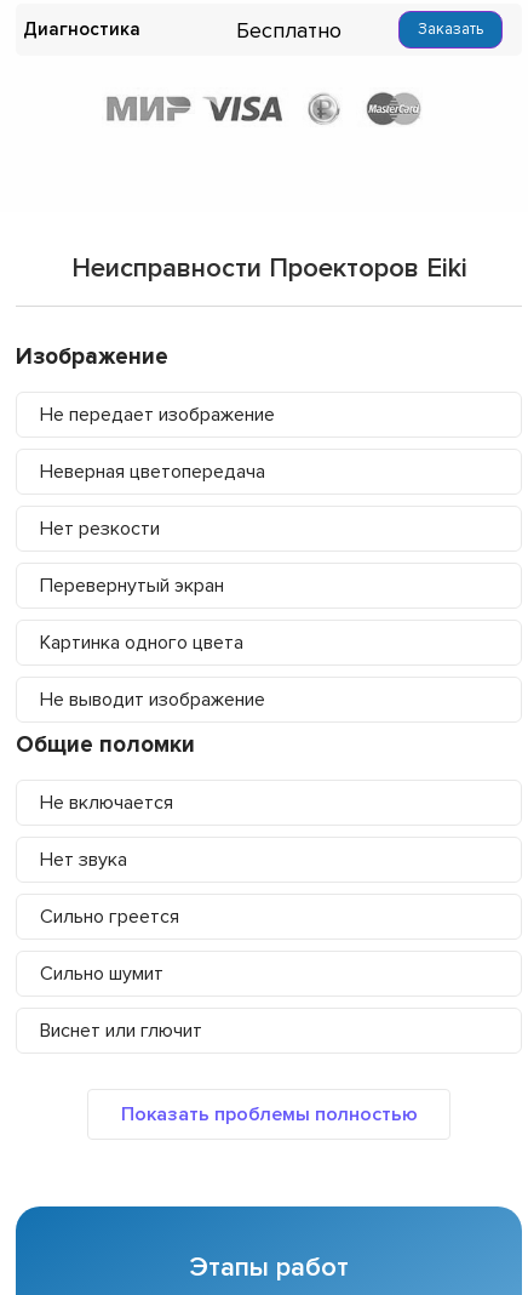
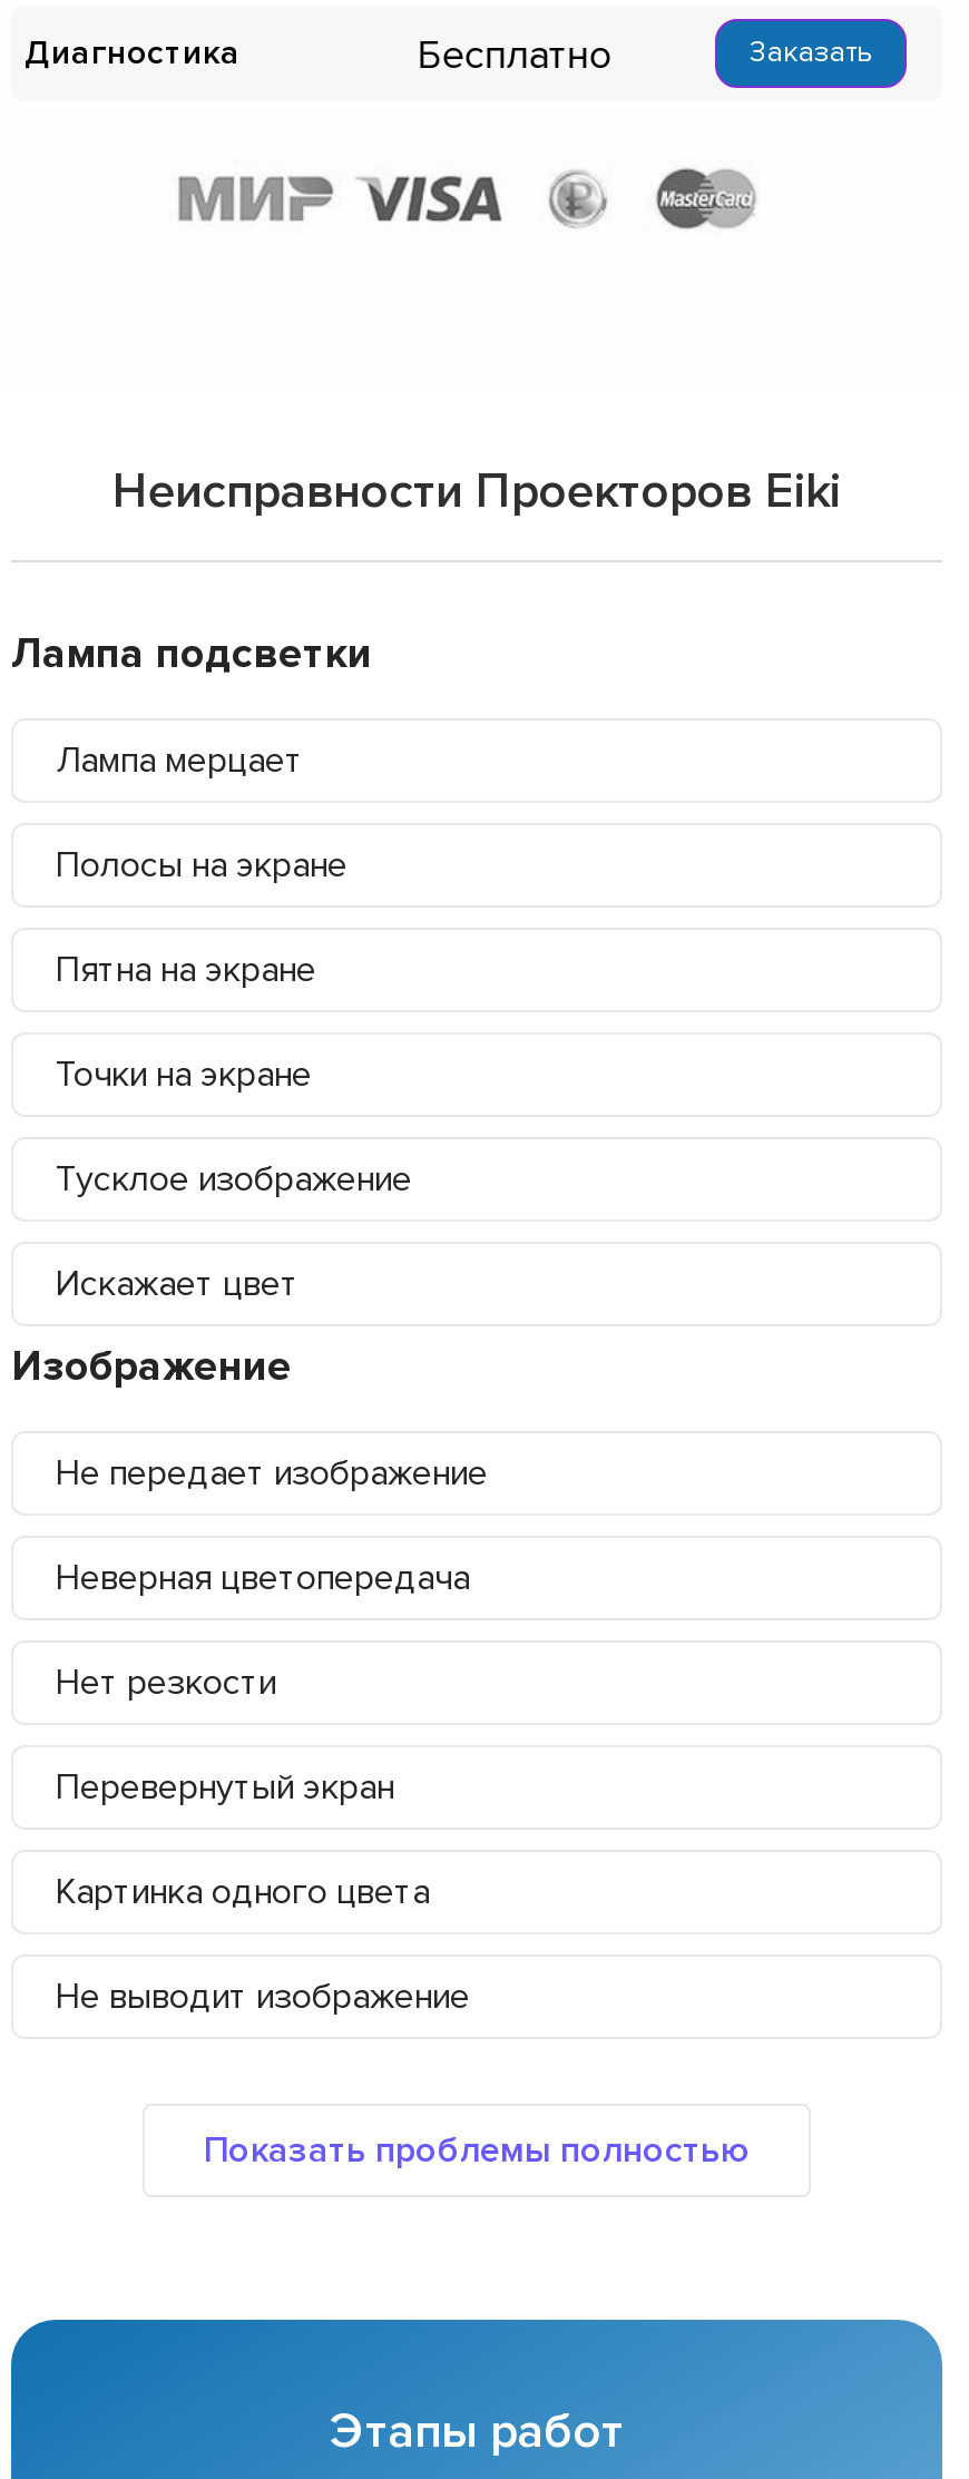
none -> [11,630,412,1307] Лампа подсветки | Лампа мерцает | Полосы на экране | Пятна на экране | Точки на экране | Тусклое изображение | Искажает цвет
moved [16,344,275,712] -> [11,1343,488,2020]: Изображение | Не передает изображение | Неверная цветопередача | Нет резкости | Перевернутый экран | Картинка одного цвета | Не выводит изображение
[16,732,202,1043] Общие поломки | Не включается | Нет звука | Сильно греется | Сильно шумит | Виснет или глючит -> none

